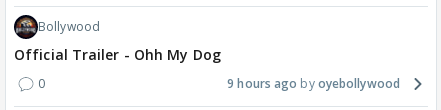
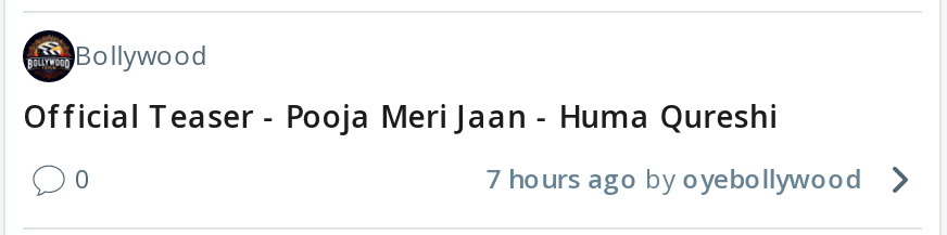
[14,45,221,64] Official Trailer - Ohh My Dog -> [23,96,778,137] Official Teaser - Pooja Meri Jaan - Huma Qureshi
[227,75,400,92] 9 hours ago oyebollywood -> [486,160,861,197] 7 hours ago oyebollywood

